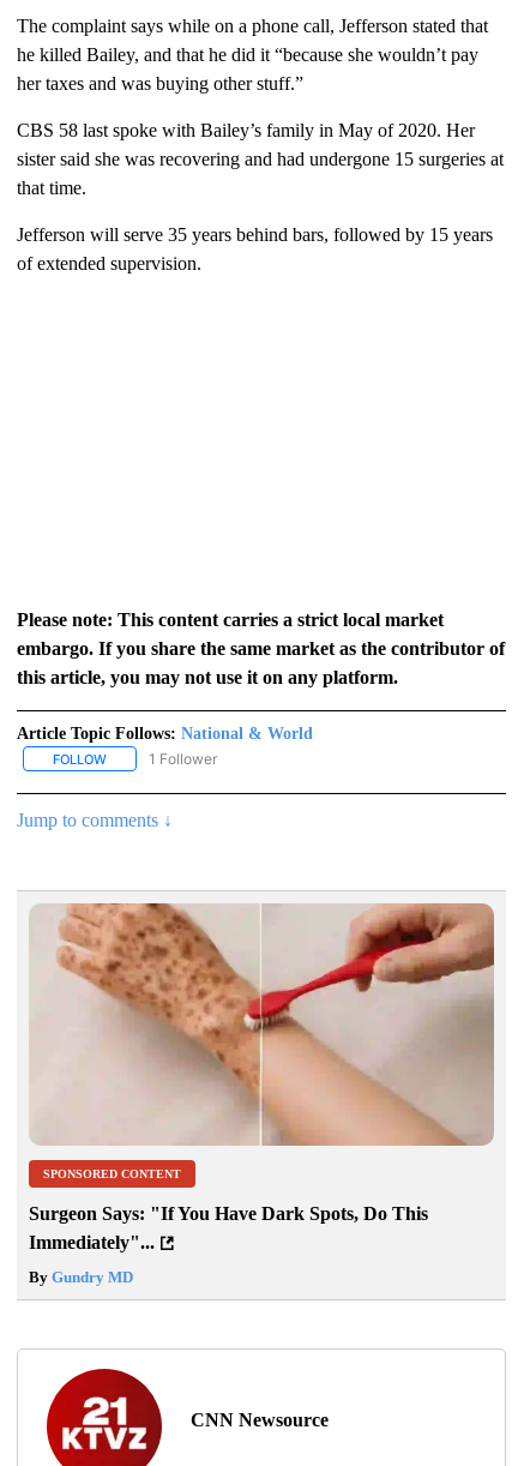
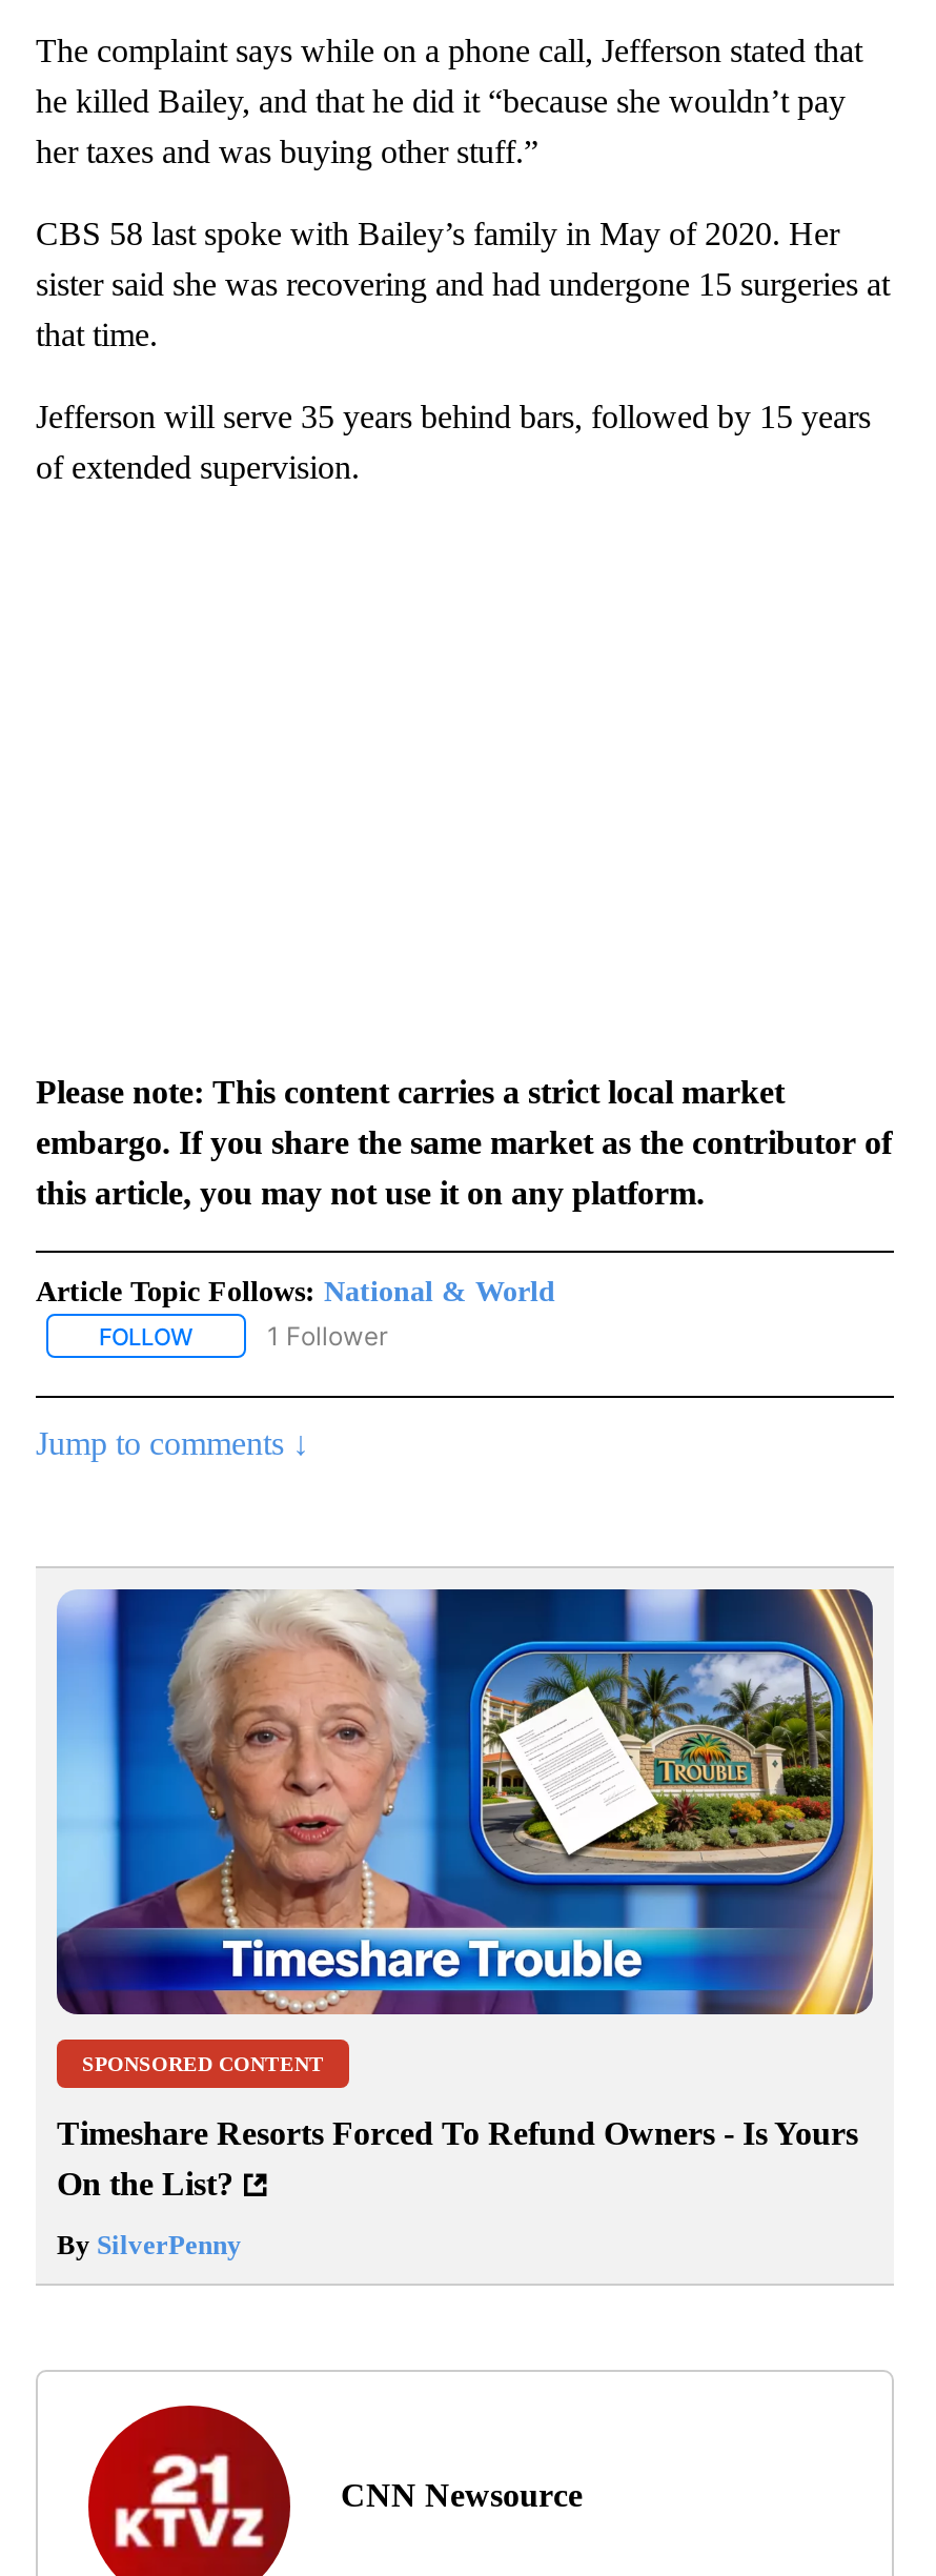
[29,902,495,1147] [image] -> [55,1587,875,2016] [image]
[29,1204,428,1253] Surgeon Says: "If You Have Dark Spots, Do This | Immediately"... -> [57,2116,858,2203] Timeshare Resorts Forced To Refund Owners - Is Yours | On the List?
[29,1269,133,1287] By Gundry MD -> [57,2230,242,2261] By SilverPenny

